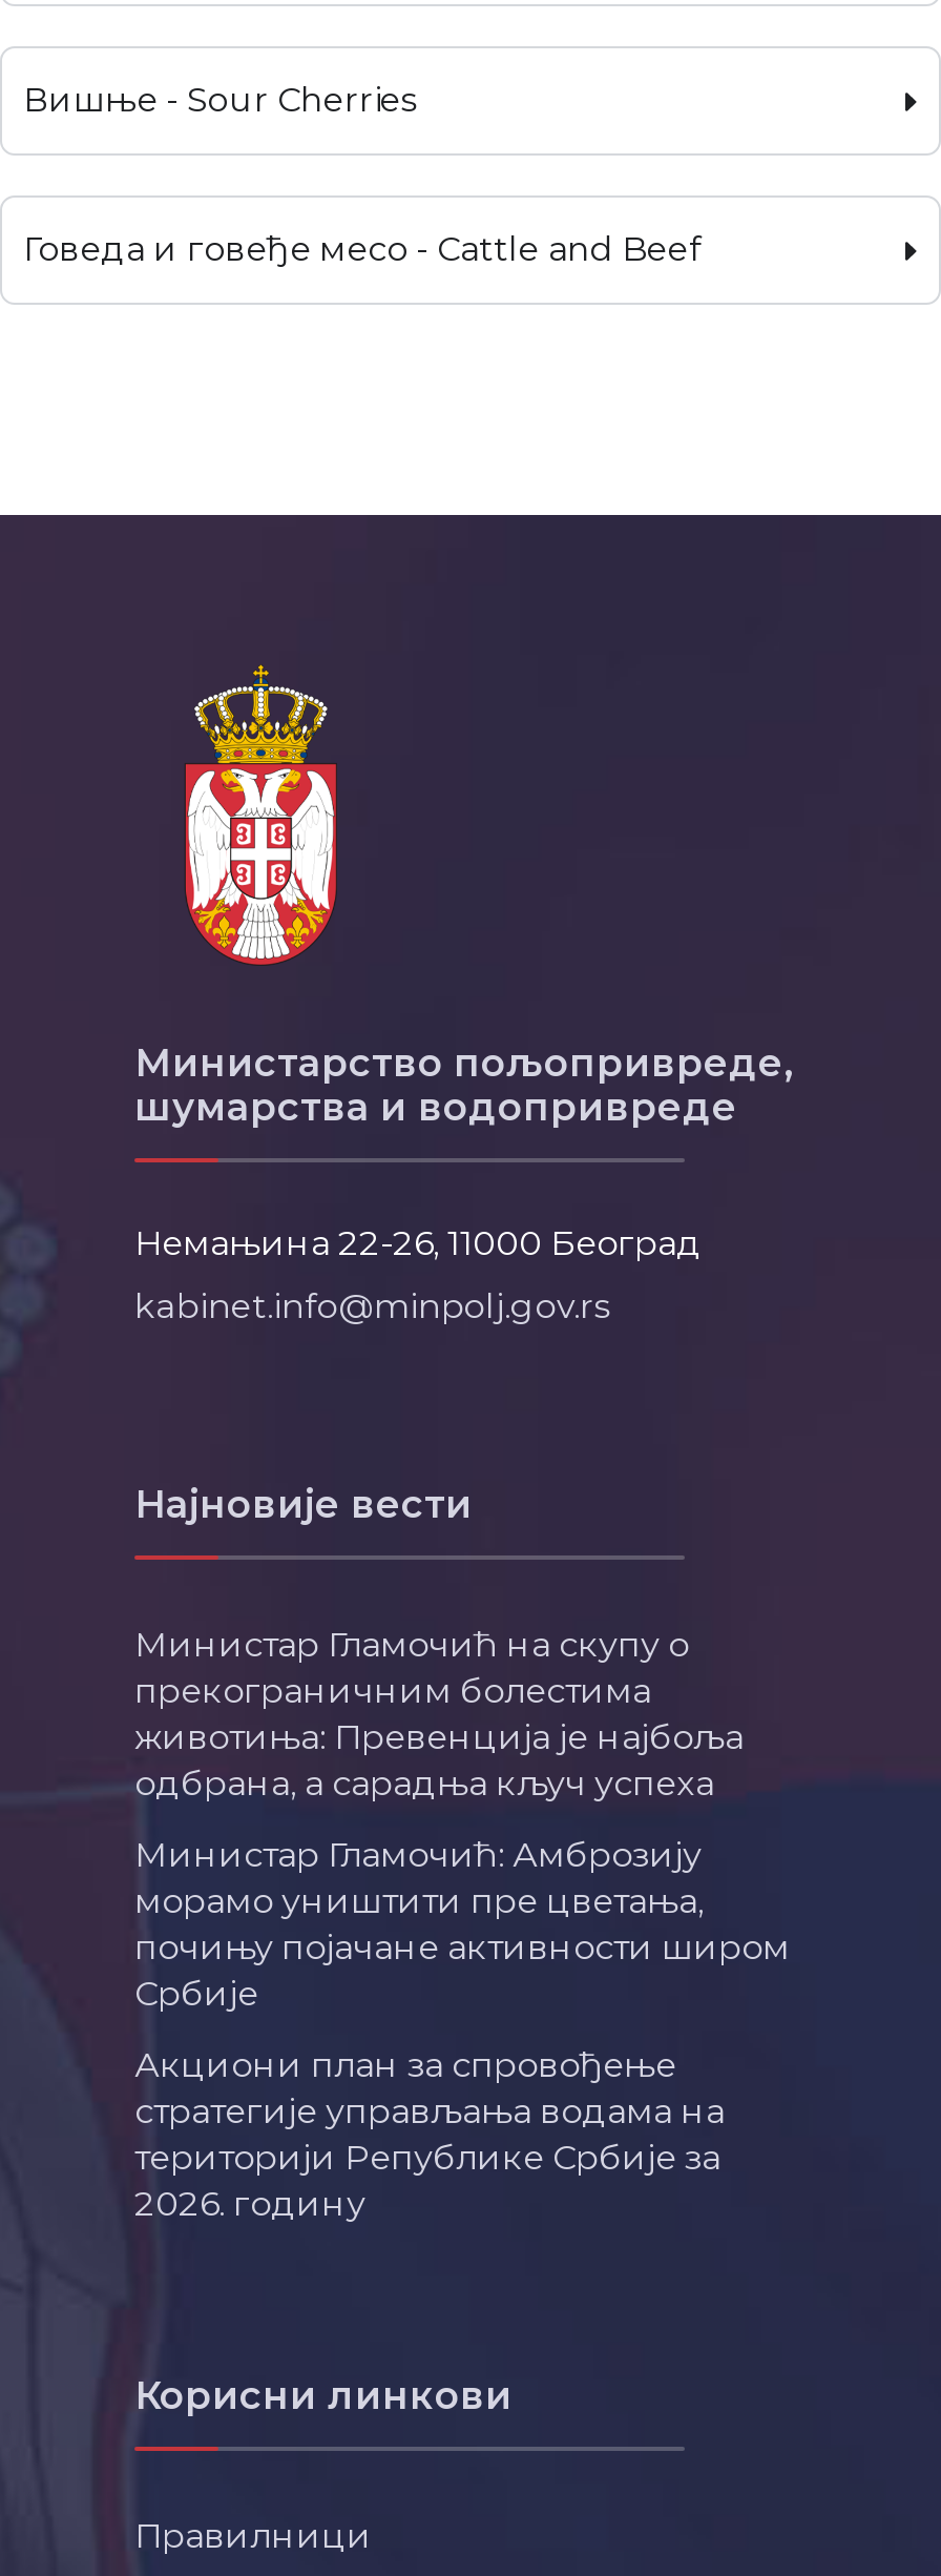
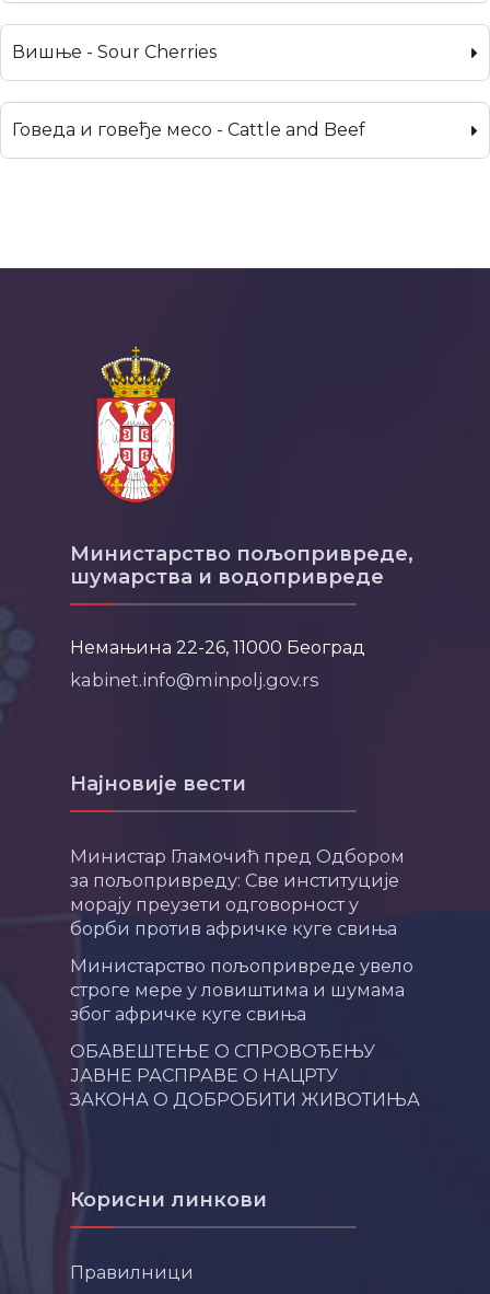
[134,1623,744,1804] Министар Гламочић на скупу о | прекограничним болестима | животиња: Превенција је најбоља | одбрана, а сарадња кључ успеха -> [70,845,405,940] Министар Гламочић пред Одбором | за пољопривреду: Све институције | морају преузети одговорност у | борби против афричке куге свиња
[134,1834,790,2014] Министар Гламочић: Амброзију | морамо уништити пре цветања, | почињу појачане активности широм | Србије -> [70,955,413,1025] Министарство пољопривреде увело | строге мере у ловиштима и шумама | због афричке куге свиња
[134,2044,725,2225] Акциони план за спровођење | стратегије управљања водама на | територији Републике Србије за | 2026. годину -> [70,1040,420,1110] ОБАВЕШТЕЊЕ О СПРОВОЂЕЊУ | ЈАВНЕ РАСПРАВЕ О НАЦРТУ | ЗАКОНА О ДОБРОБИТИ ЖИВОТИЊА

